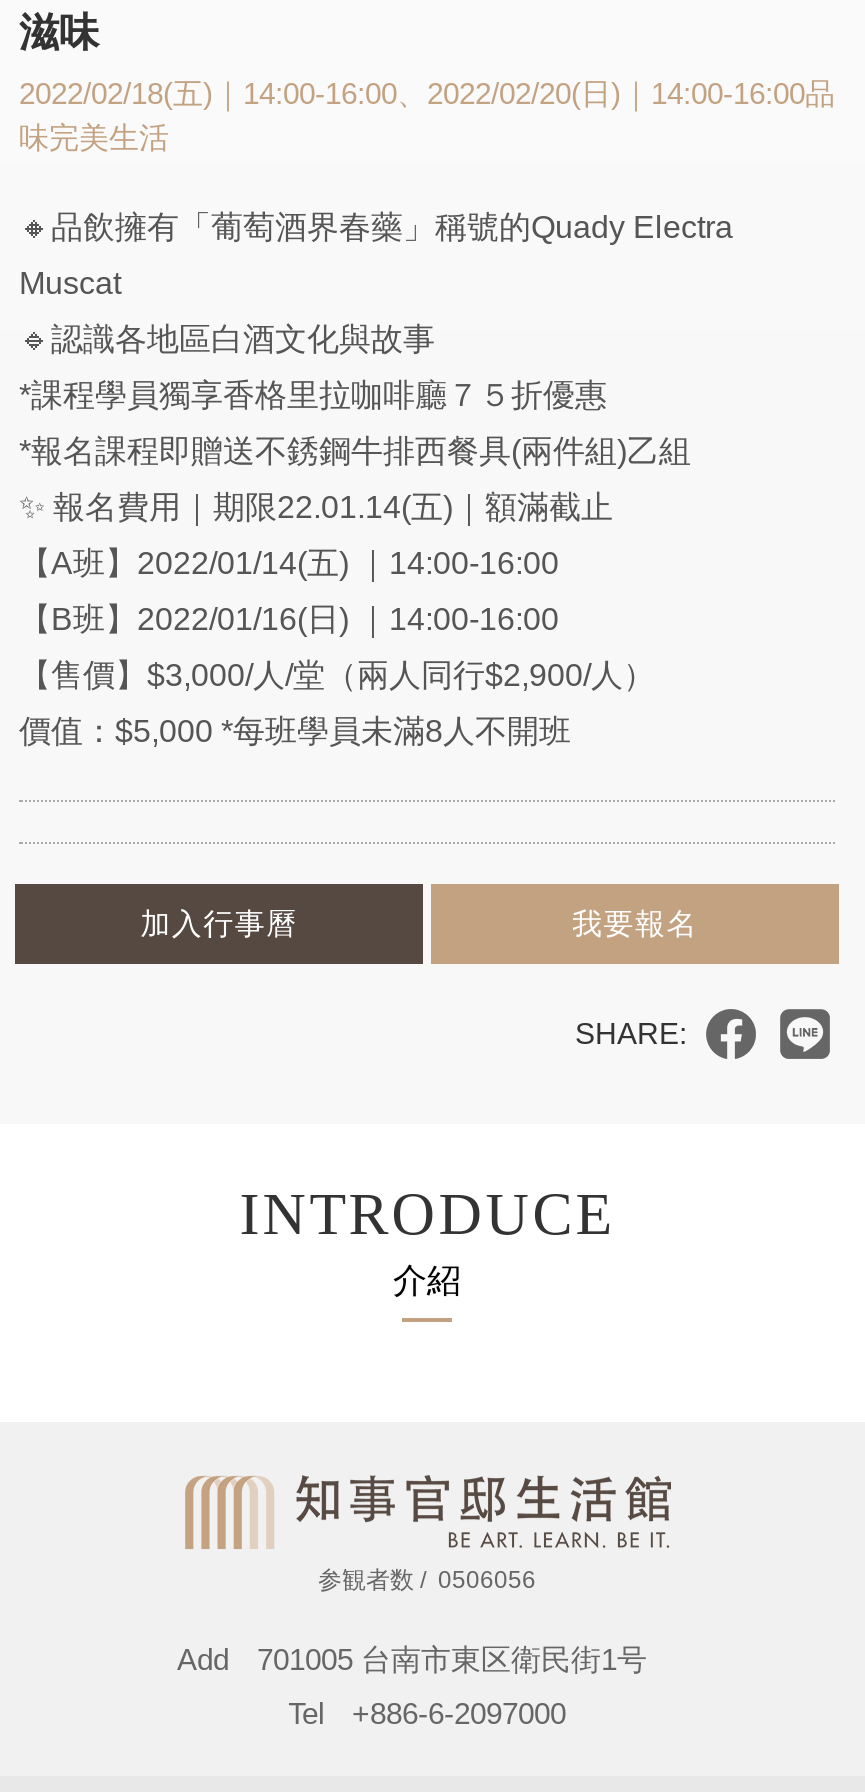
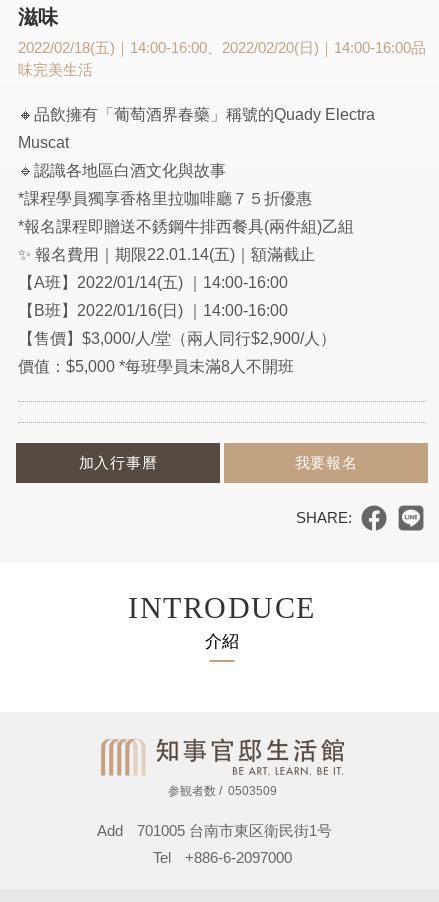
[318,1566,536,1594] 参観者数 0506056 -> [167,784,276,798] 参観者数 0503509

